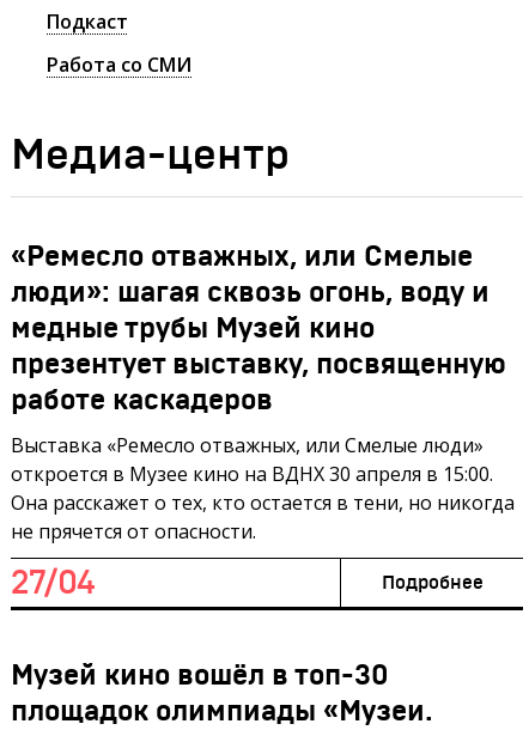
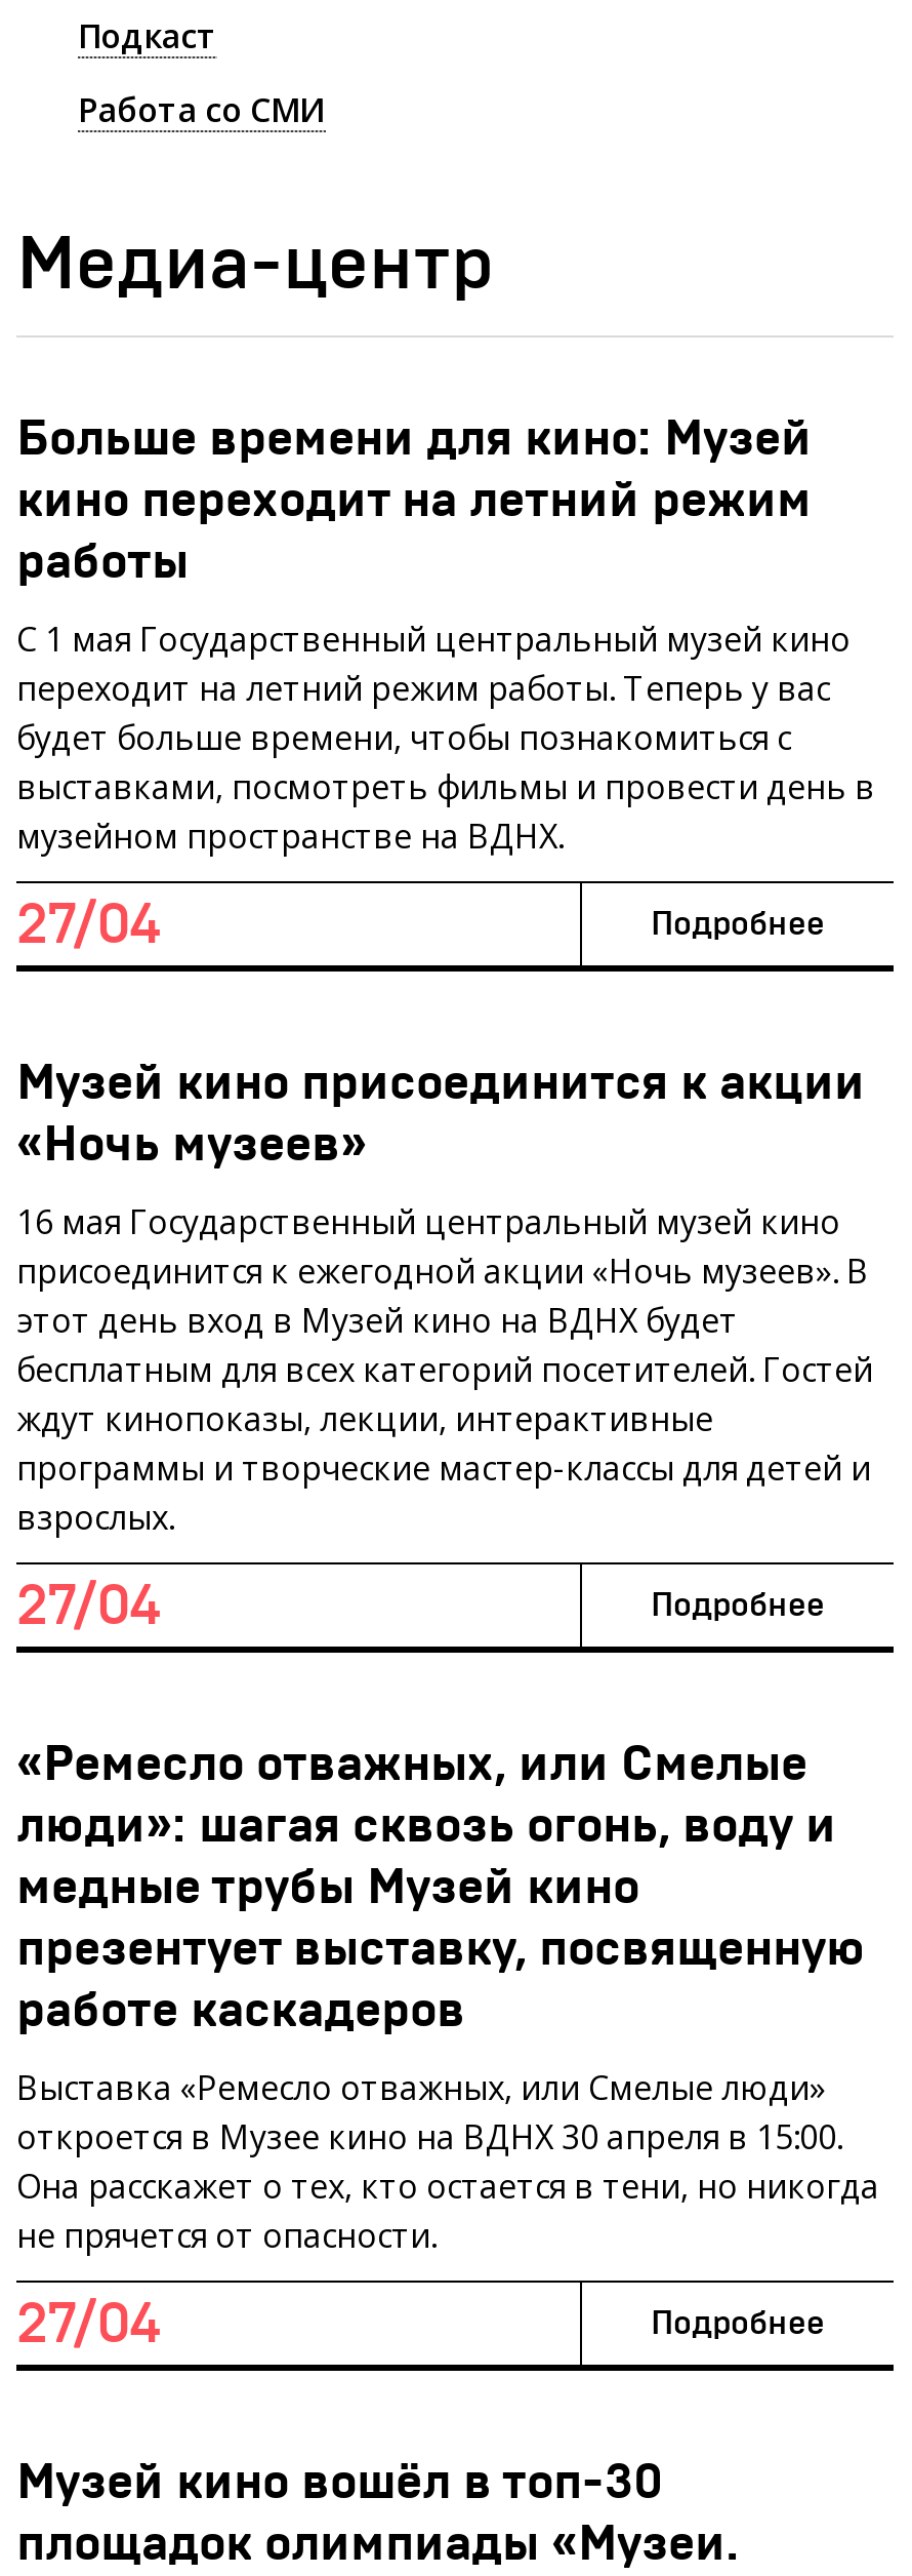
none -> [16,415,875,1634] Больше времени для кино: Музей | кино переходит на летний режим | работы | С 1 мая Государственный центральный музей кино | переходит на летний режим работы. Теперь у вас | будет больше времени, чтобы познакомиться с | выставками, посмотреть фильмы и провести день в | музейном пространстве на ВДНХ. | 27/04 | Подробнее | Музей кино присоединится к акции | «Ночь музеев» | 16 мая Государственный центральный музей кино | присоединится к ежегодной акции «Ночь музеев». В | этот день вход в Музей кино на ВДНХ будет | бесплатным для всех категорий посетителей. Гостей | ждут кинопоказы, лекции, интерактивные | программы и творческие мастер-классы для детей и | взрослых. | 27/04 | Подробнее

